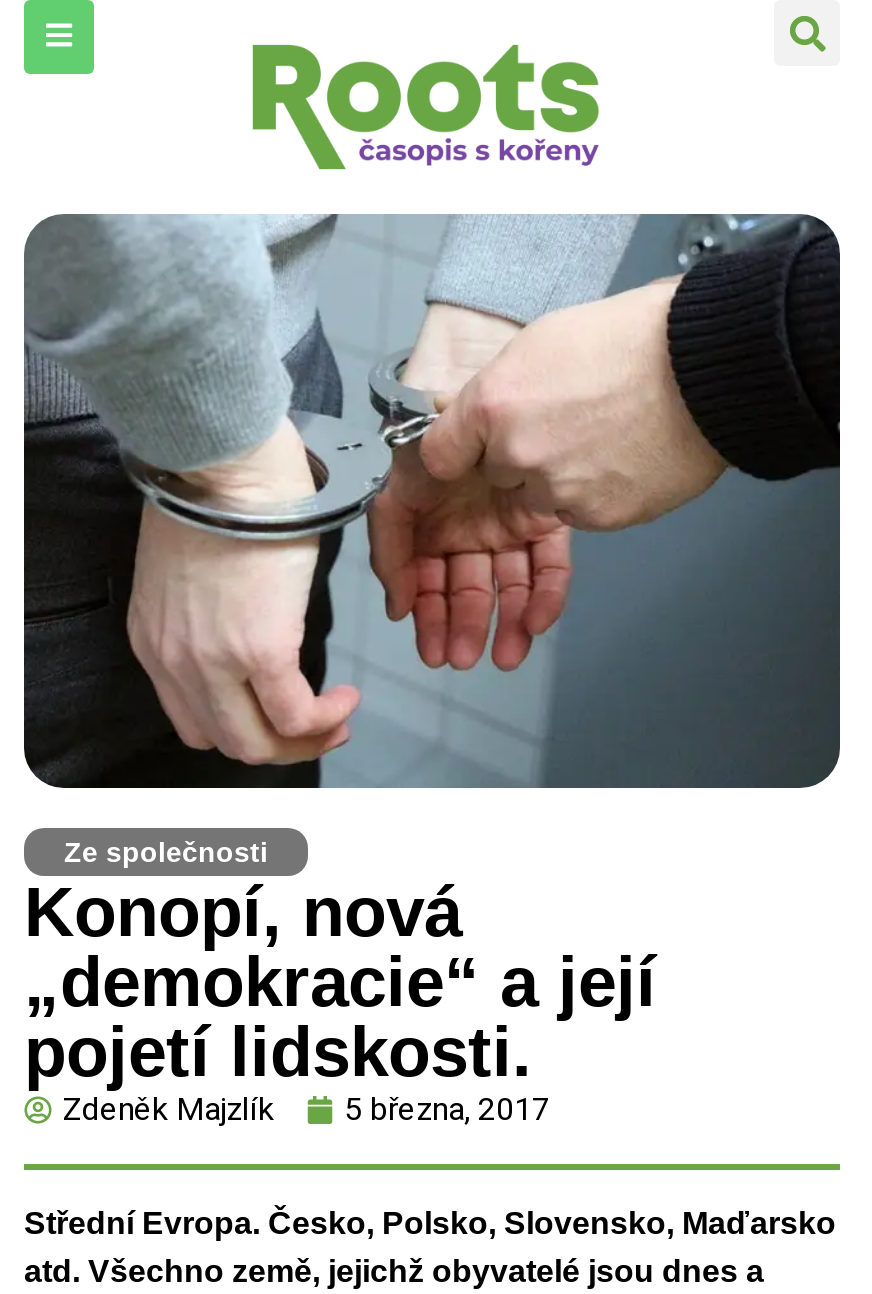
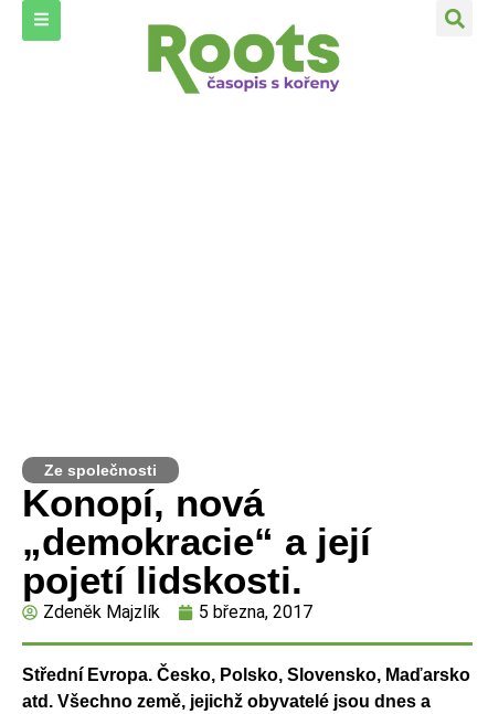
[22,212,842,790] [image] -> none

